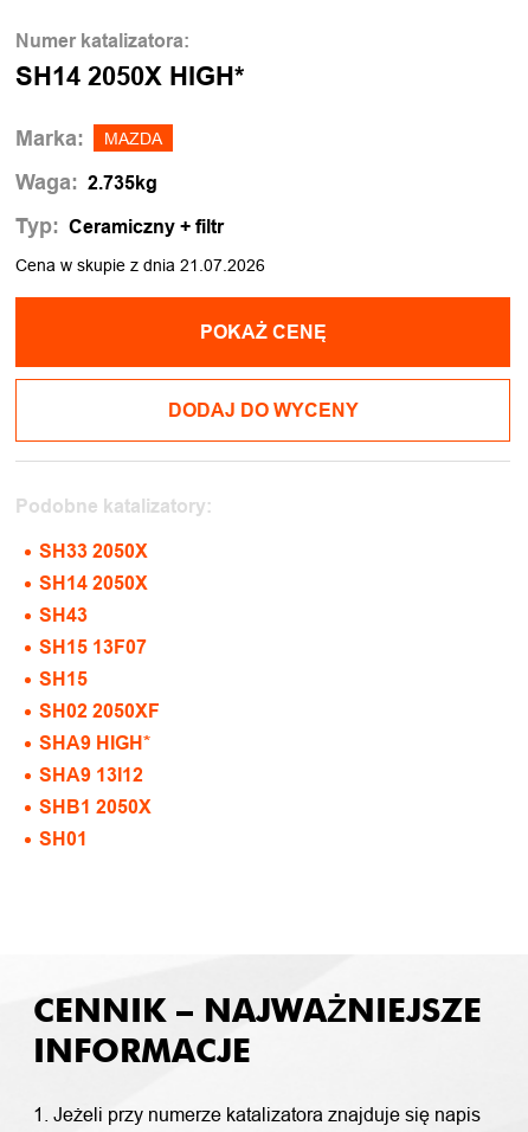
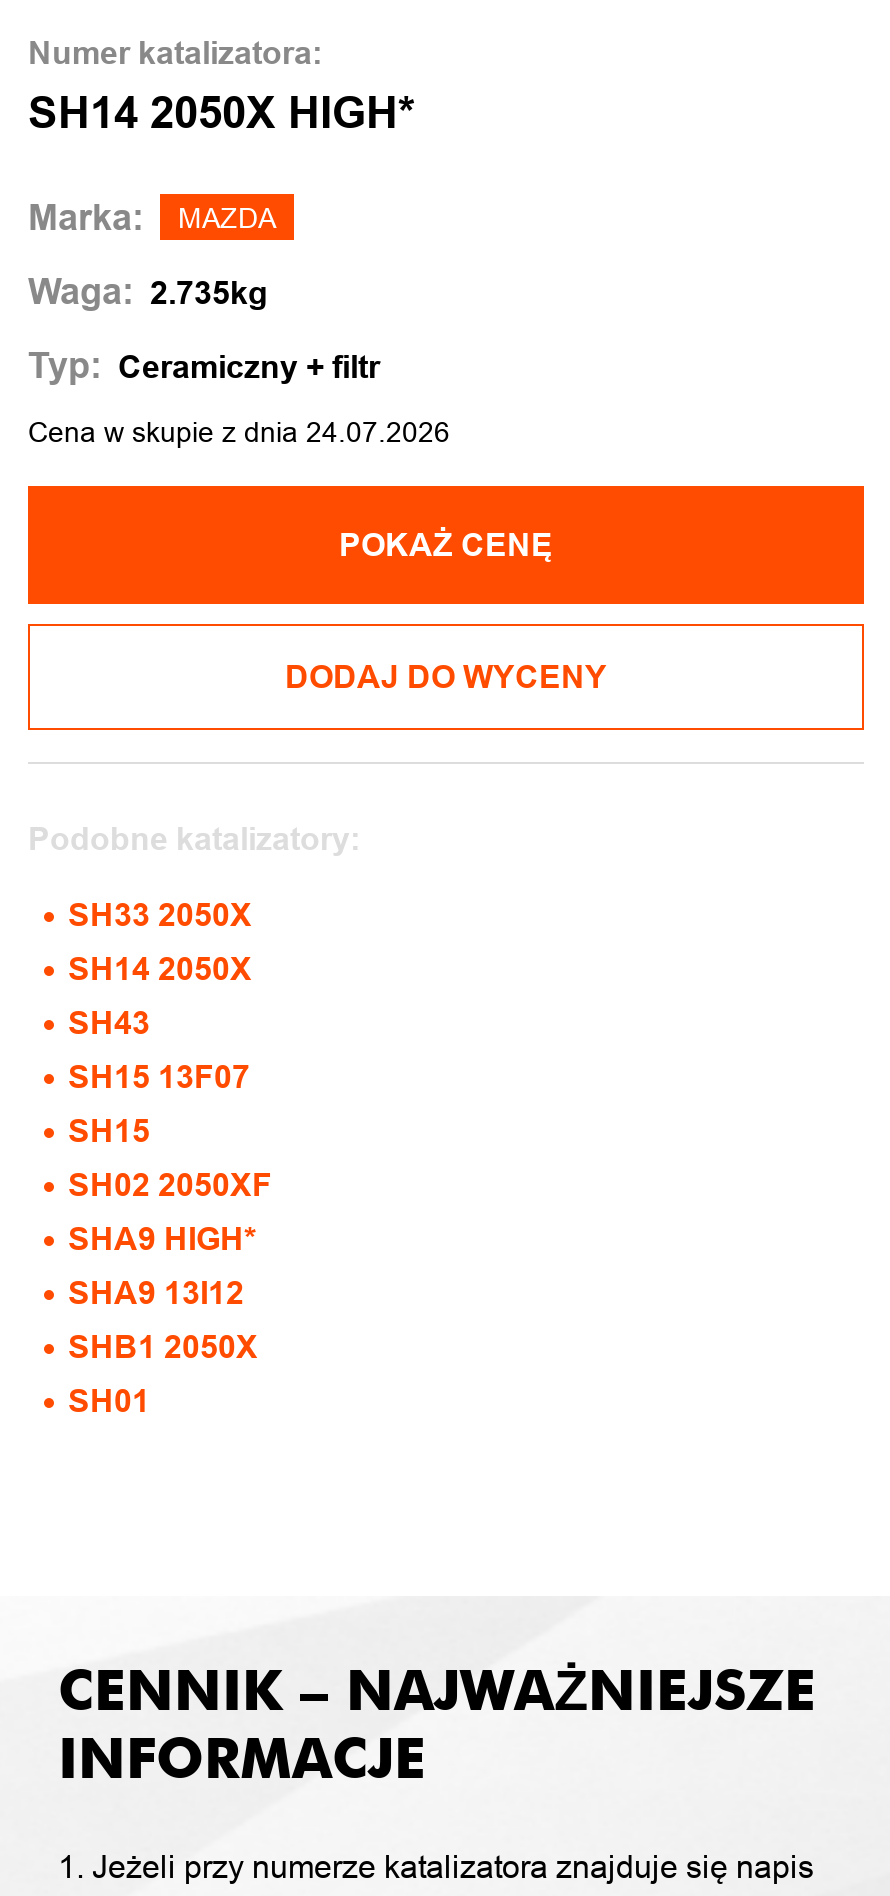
[15,256,265,275] Cena w skupie z dnia 21.07.2026 -> [28,416,450,448] Cena w skupie z dnia 24.07.2026

